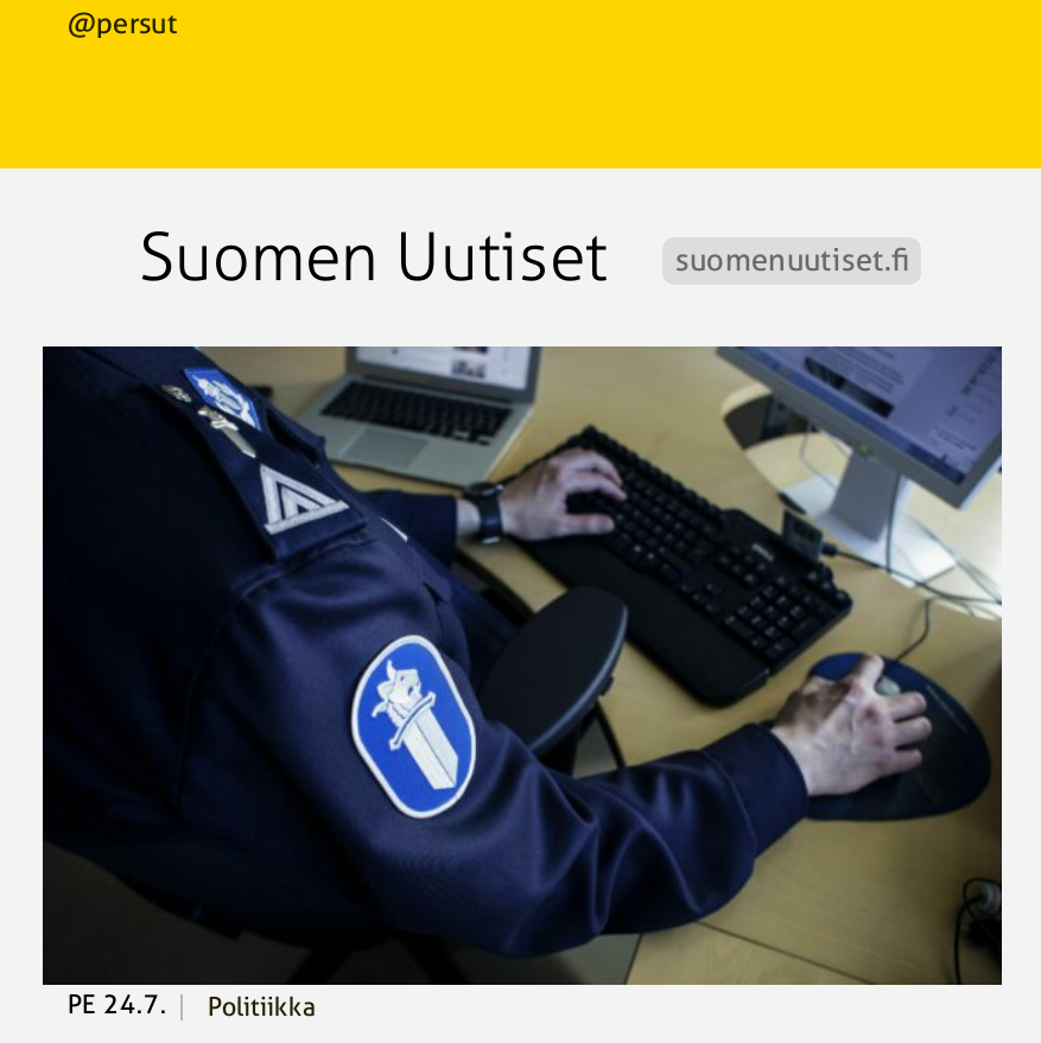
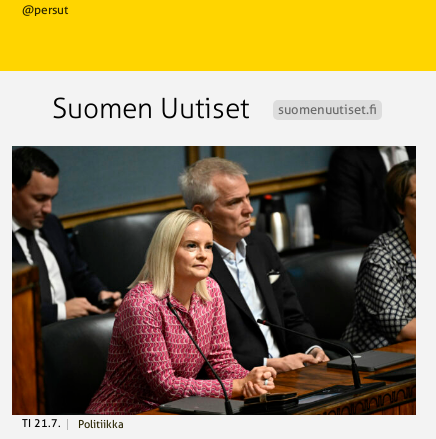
[40,344,1004,1022] [image] | PE 24.7. Politiikka -> [11,145,417,430] [image] | TI 21.7. Politiikka

